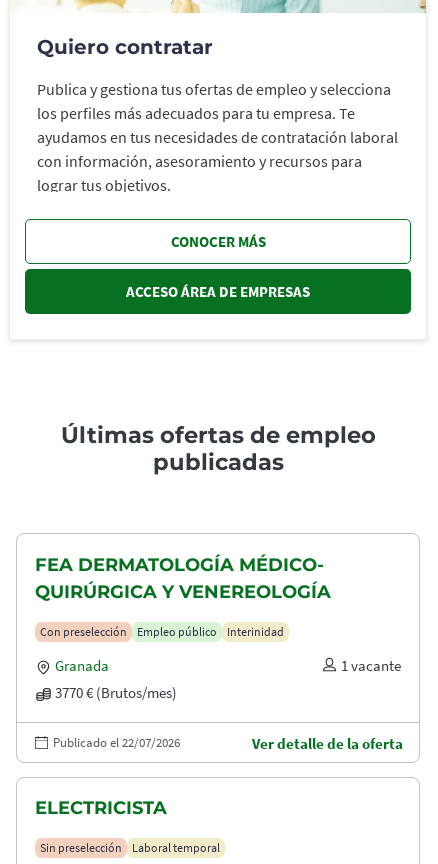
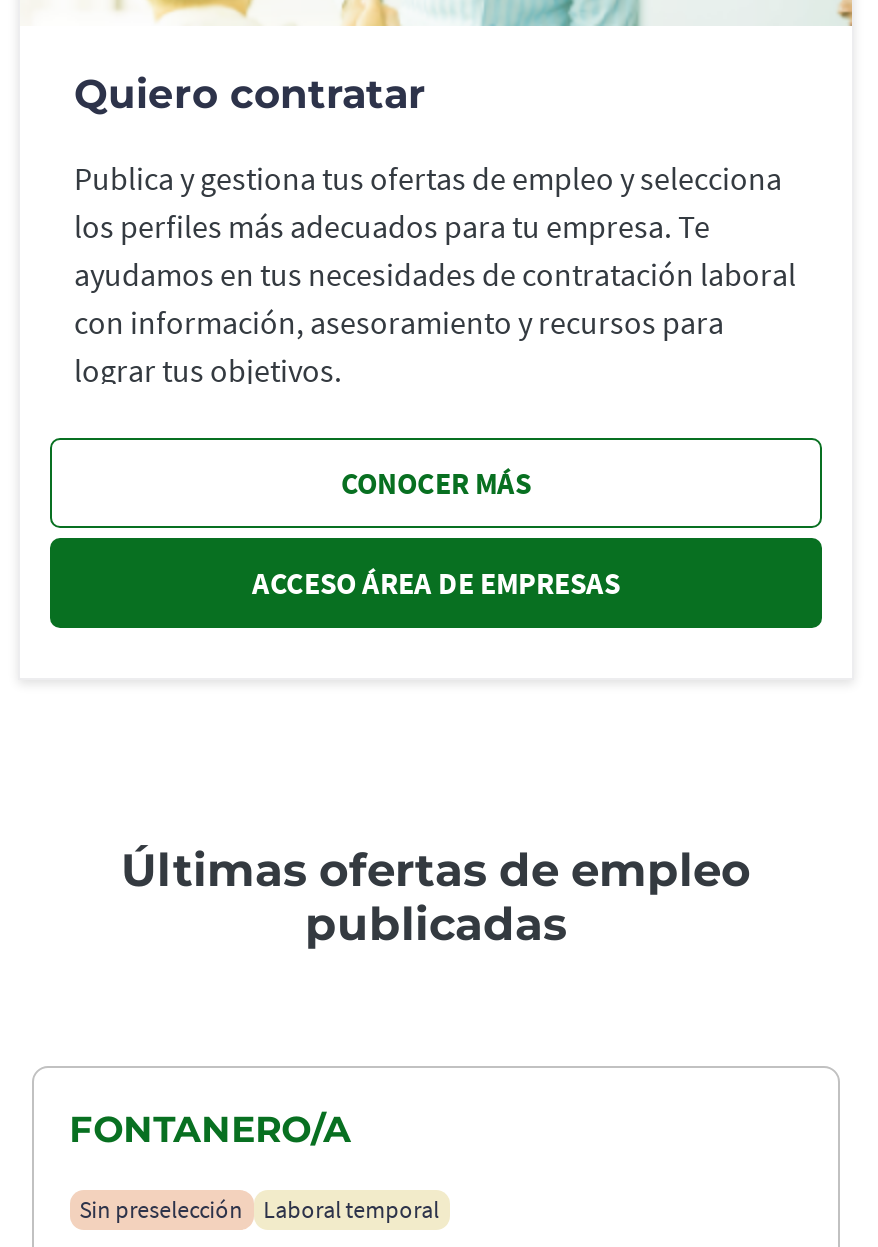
[35,554,403,819] FEA DERMATOLOGÍA MÉDICO- | QUIRÚRGICA Y VENEREOLOGÍA | Con preselección | Empleo público | Interinidad | Granada | 1 vacante | 3770 € (Brutos/mes) | Publicado el 22/07/2026 | Ver detalle de la oferta | ELECTRICISTA -> [69,1107,351,1151] FONTANERO/A

